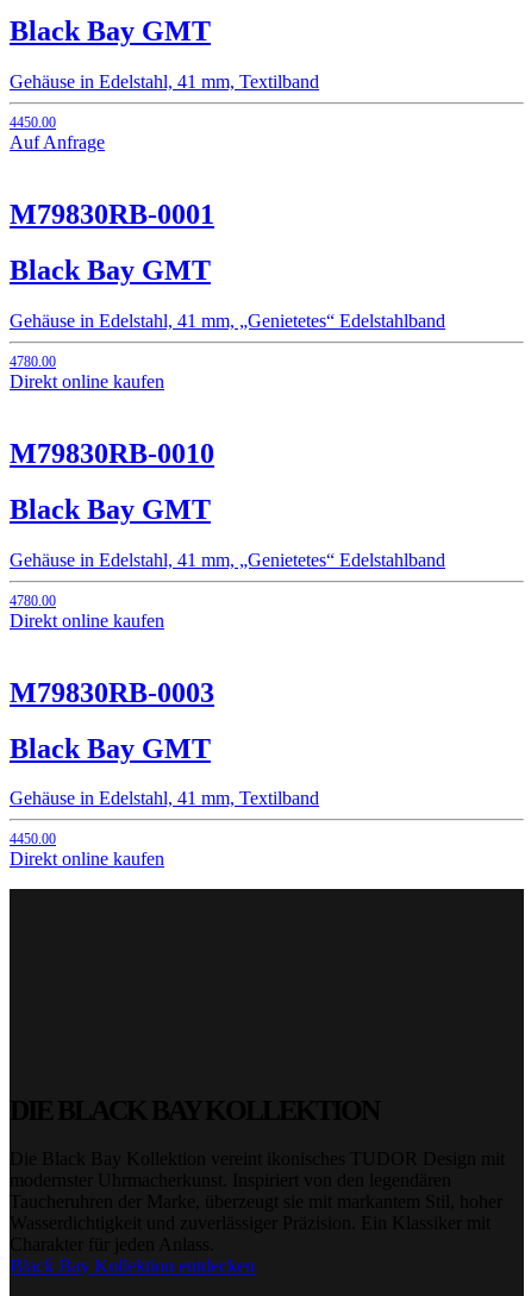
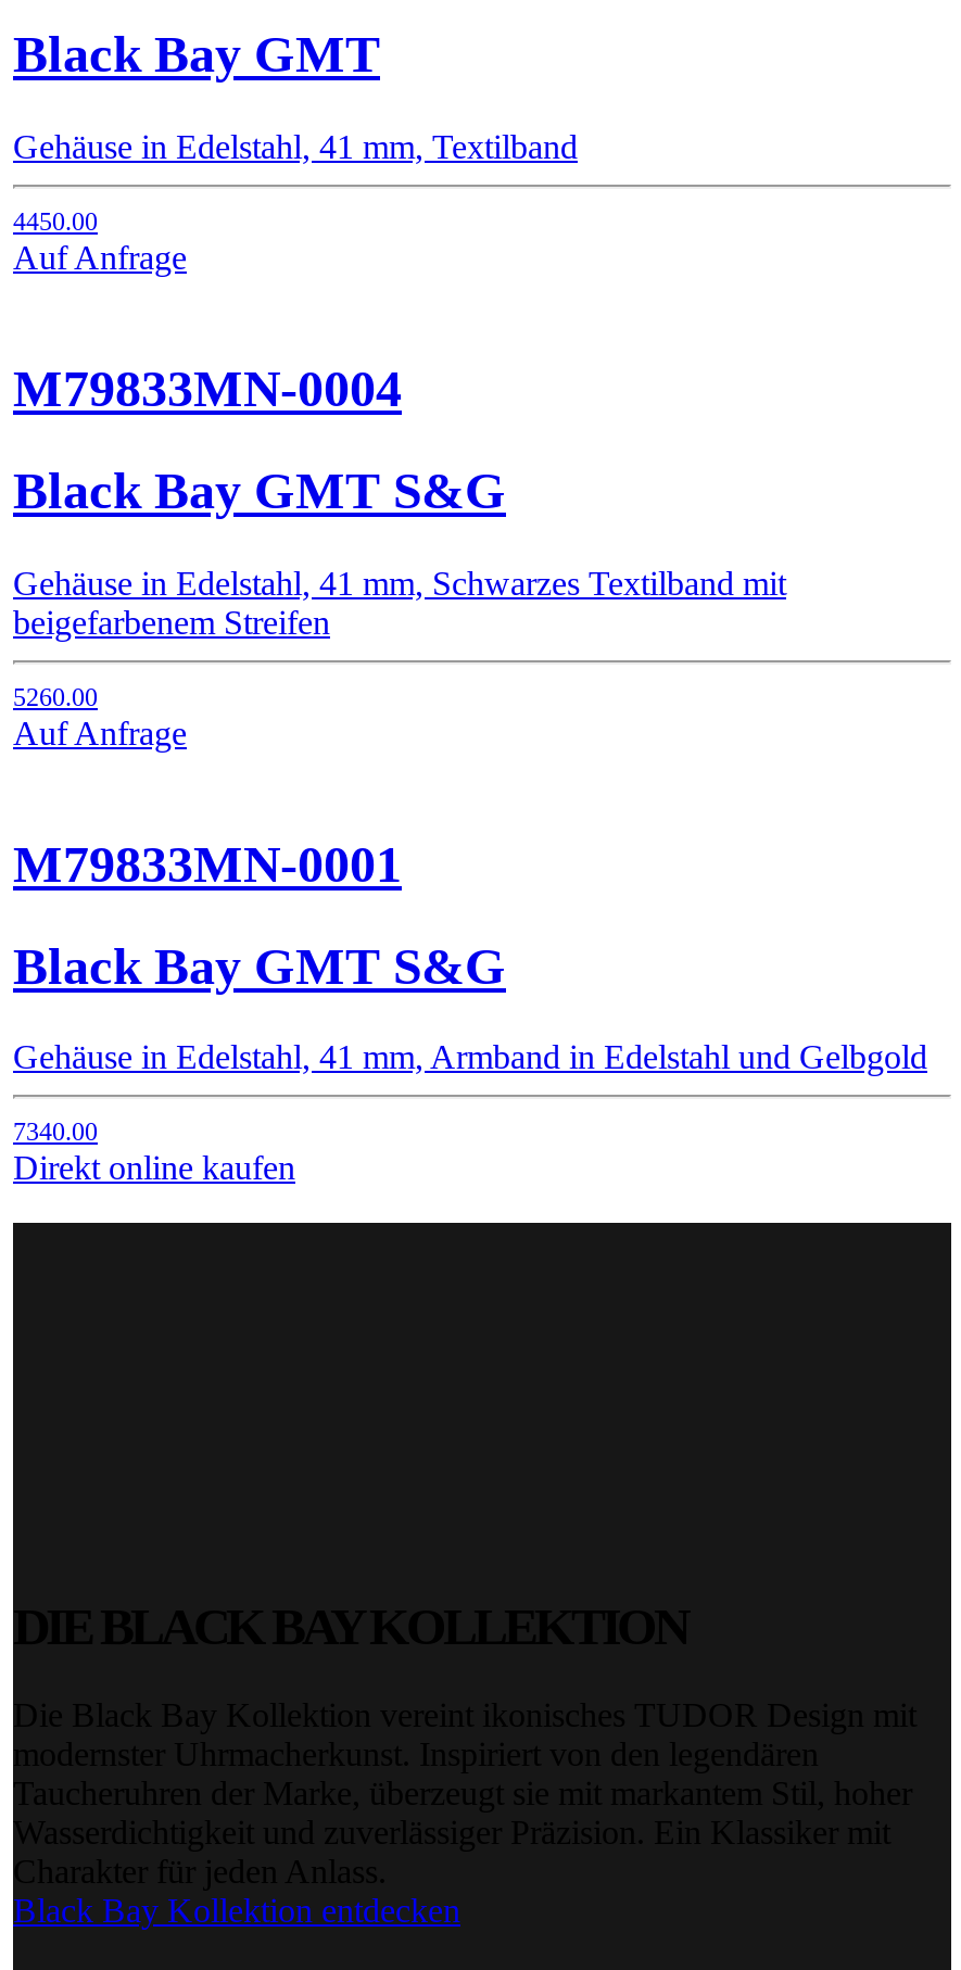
[10,199,445,848] M79830RB-0001 | Black Bay GMT | Gehäuse in Edelstahl, 41 mm, „Genietetes“ Edelstahlband | 4780.00 | Direkt online kaufen | M79830RB-0010 | Black Bay GMT | Gehäuse in Edelstahl, 41 mm, „Genietetes“ Edelstahlband | 4780.00 | Direkt online kaufen | M79830RB-0003 | Black Bay GMT | Gehäuse in Edelstahl, 41 mm, Textilband | 4450.00 -> [13,360,927,1147] M79833MN-0004 | Black Bay GMT S&G | Gehäuse in Edelstahl, 41 mm, Schwarzes Textilband mit | beigefarbenem Streifen | 5260.00 | Auf Anfrage | M79833MN-0001 | Black Bay GMT S&G | Gehäuse in Edelstahl, 41 mm, Armband in Edelstahl und Gelbgold | 7340.00

